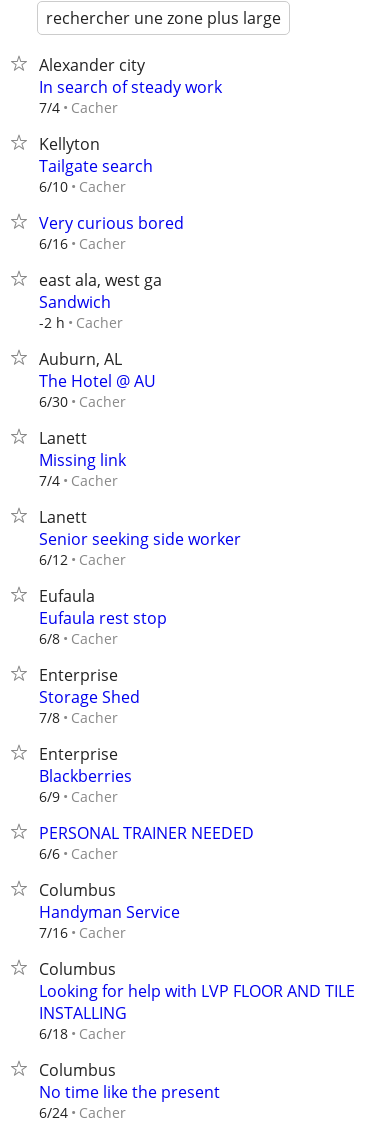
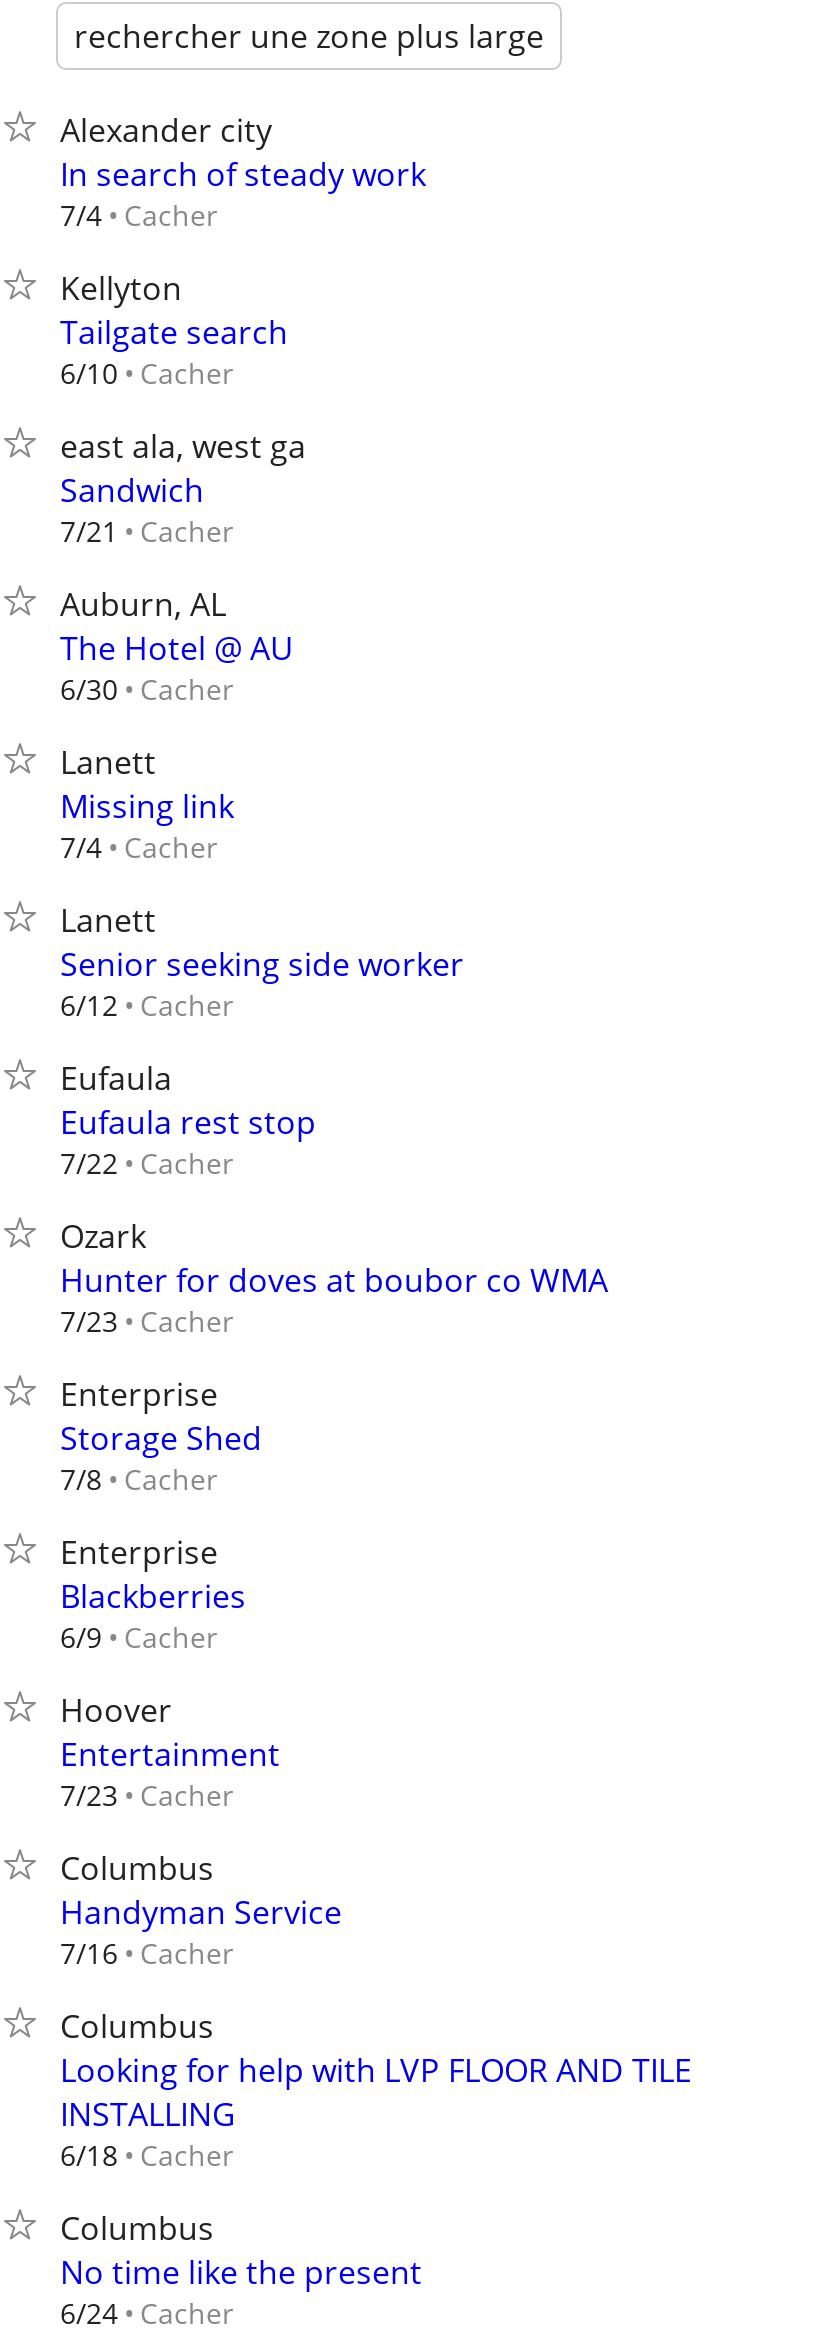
[39,212,184,253] Very curious bored | 6/16 Cacher -> none
moved [39,269,162,313] -> [60,424,306,512]: east ala, west ga | Sandwich
[39,312,123,332] -2 h Cacher -> [60,511,234,550] 7/21 Cacher
moved [39,348,241,629] -> [60,582,464,1144]: Auburn, AL | The Hotel @ AU | 6/30 Cacher | ... | Eufaula | Eufaula rest stop
[39,628,118,648] 6/8 Cacher -> [60,1143,608,1340] 7/22 Cacher | Ozark | Hunter for doves at boubor co WMA | 7/23 Cacher
[39,822,254,863] PERSONAL TRAINER NEEDED | 6/6 Cacher -> [60,1688,280,1814] Hoover | Entertainment | 7/23 Cacher

